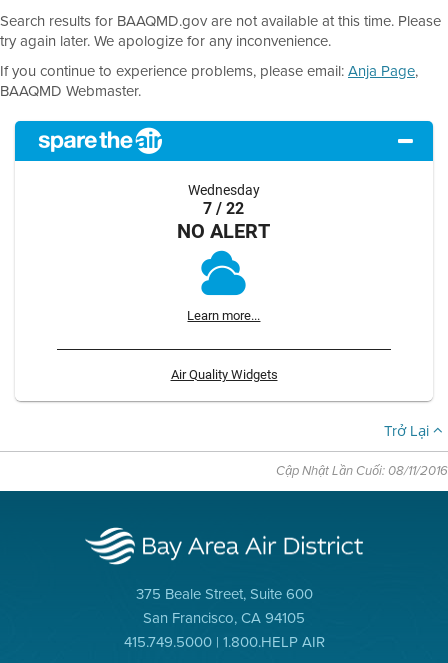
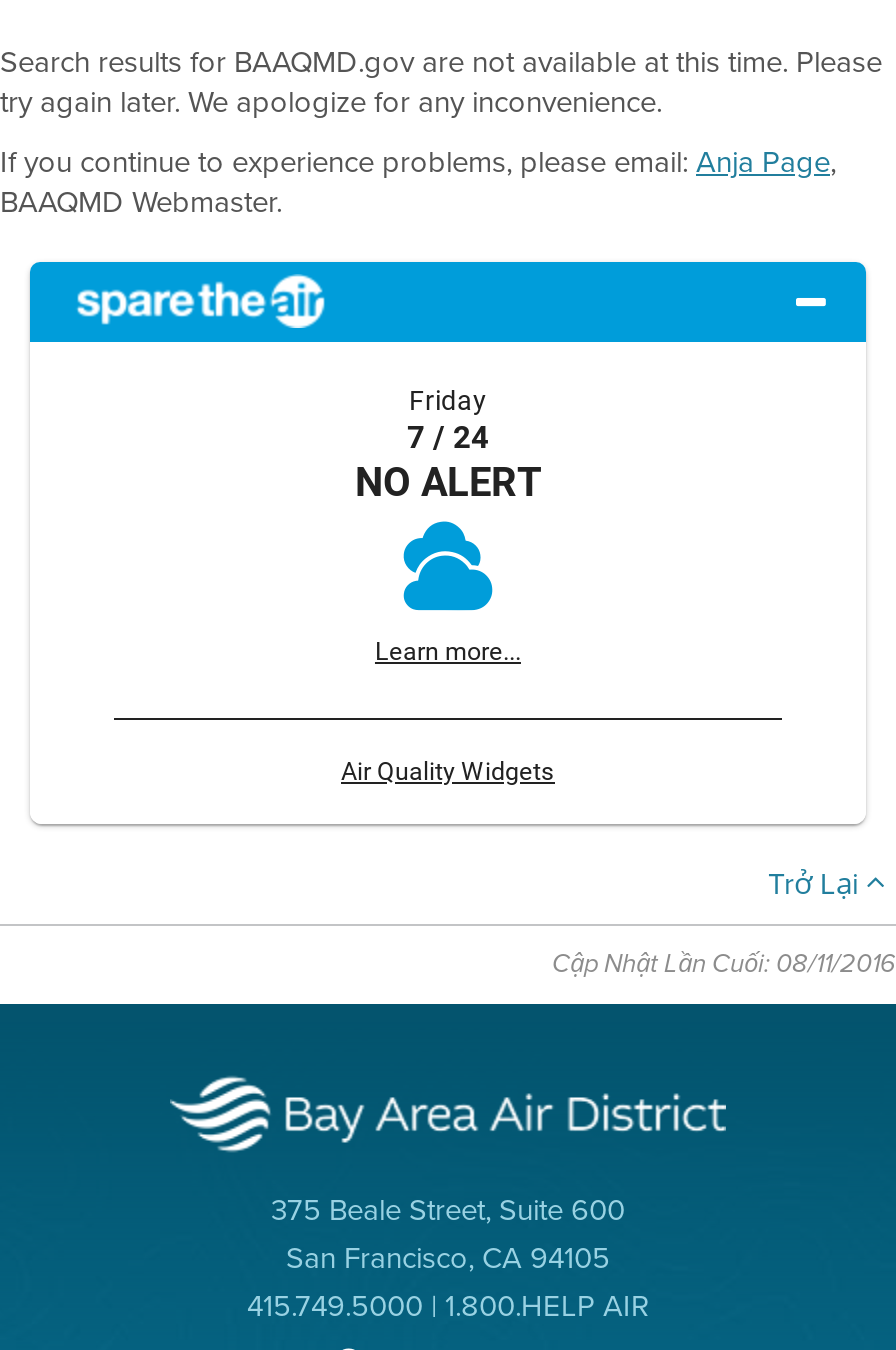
[188,181,260,218] Wednesday | 7 / 22 -> [407,382,489,456] Friday | 7 / 24

